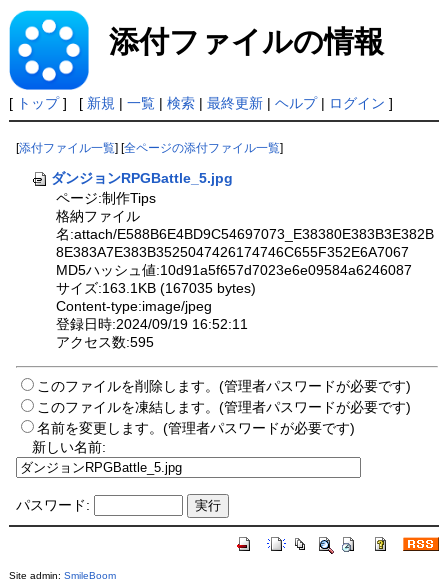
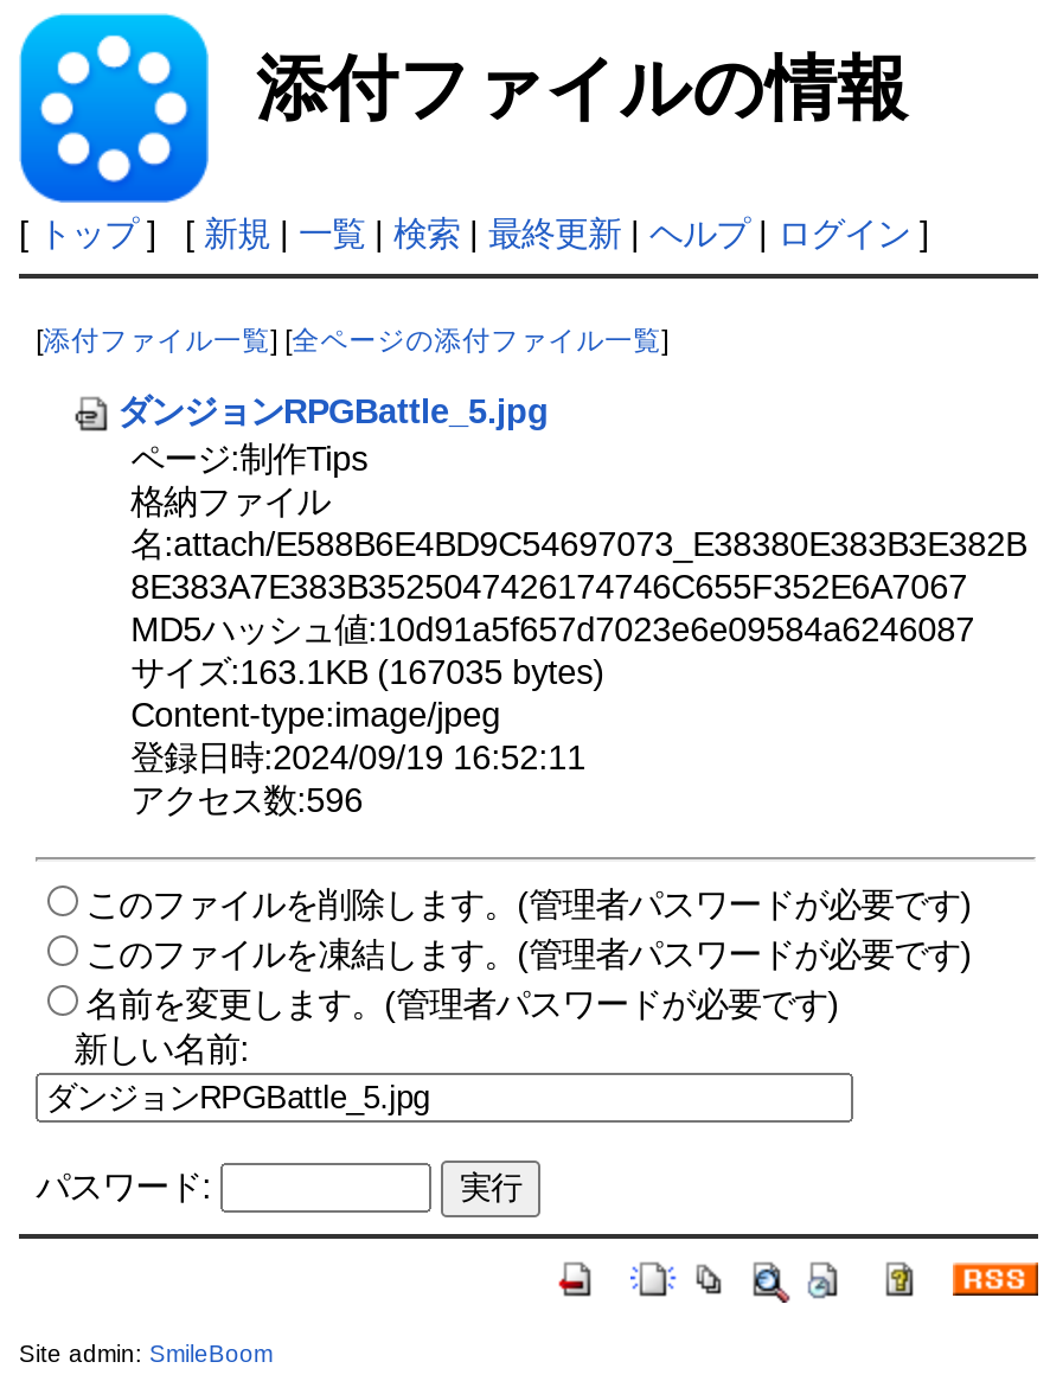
[56,334,154,350] アクセス数:595 -> [131,782,363,820] アクセス数:596

